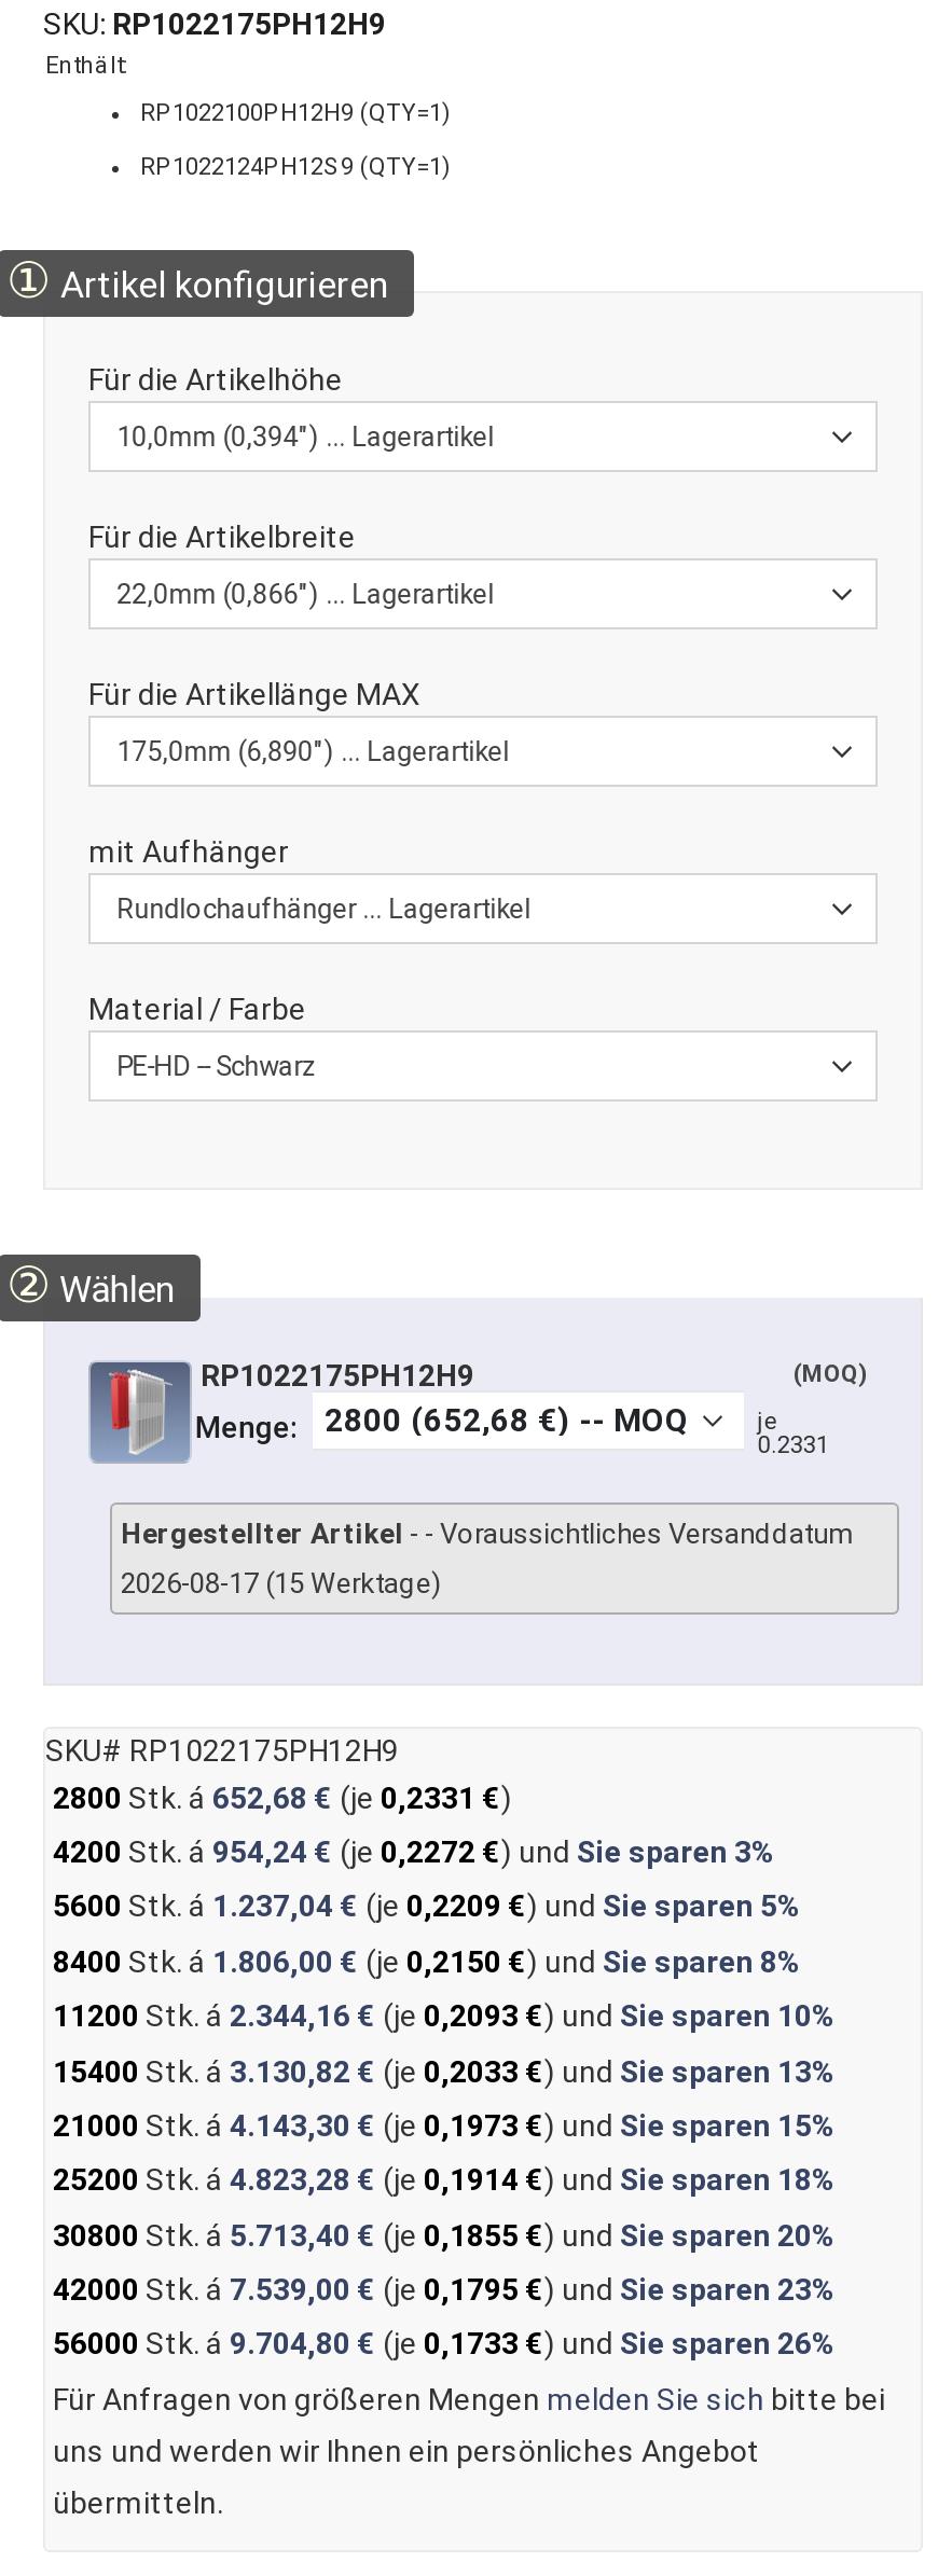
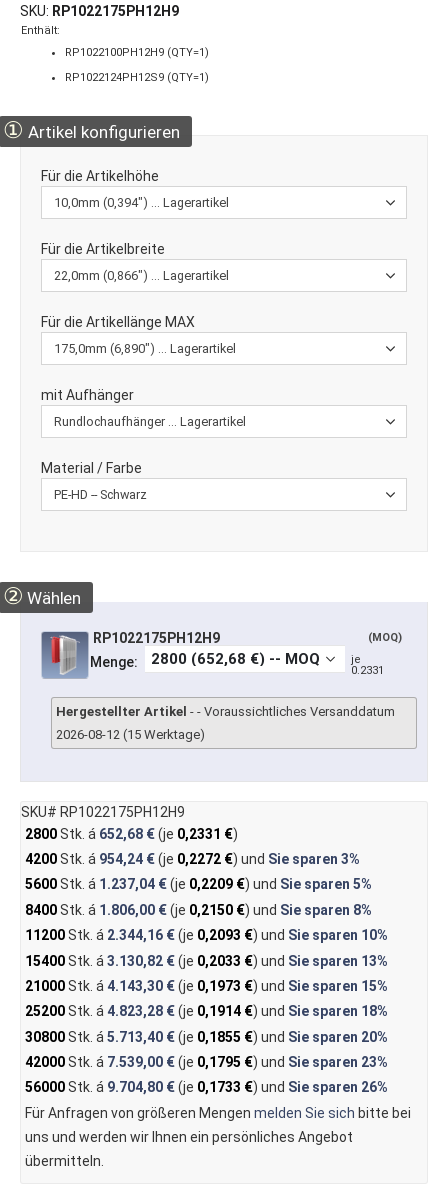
[121,1567,442,1599] 2026-08-17 (15 Werktage) -> [56,727,205,742] 2026-08-12 (15 Werktage)

